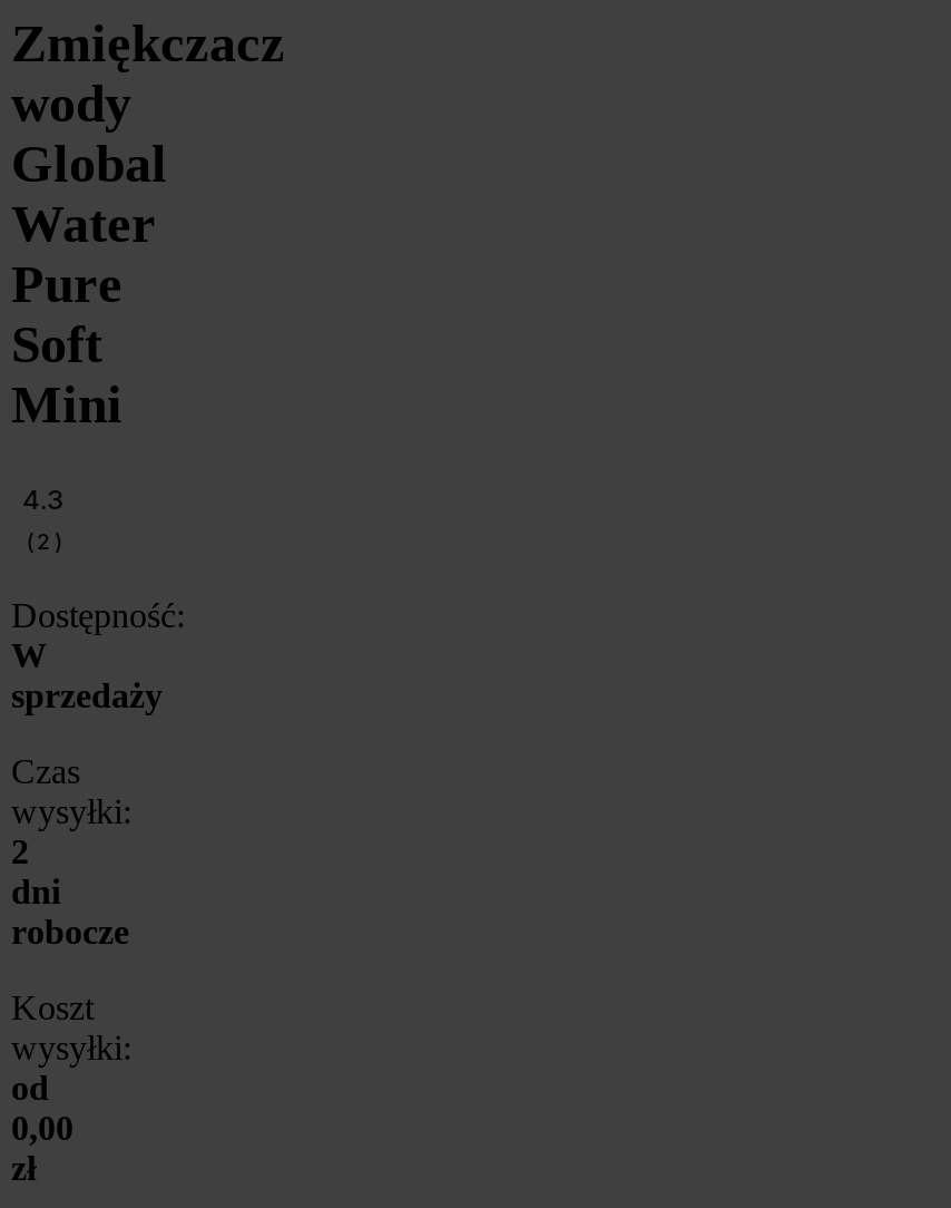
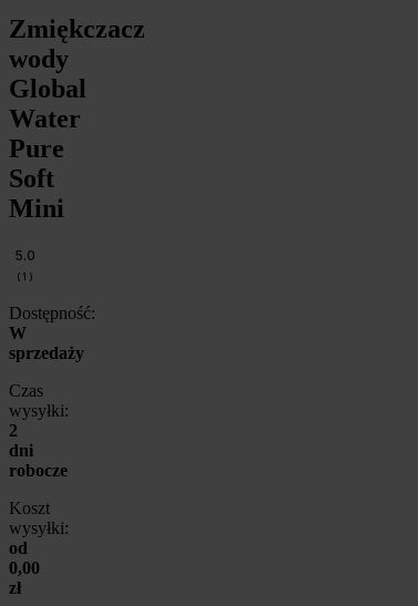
[22,482,64,516] 4.3 -> [14,247,35,263] 5.0
[26,529,64,553] ( 2 ) -> [16,270,33,282] ( 1 )

